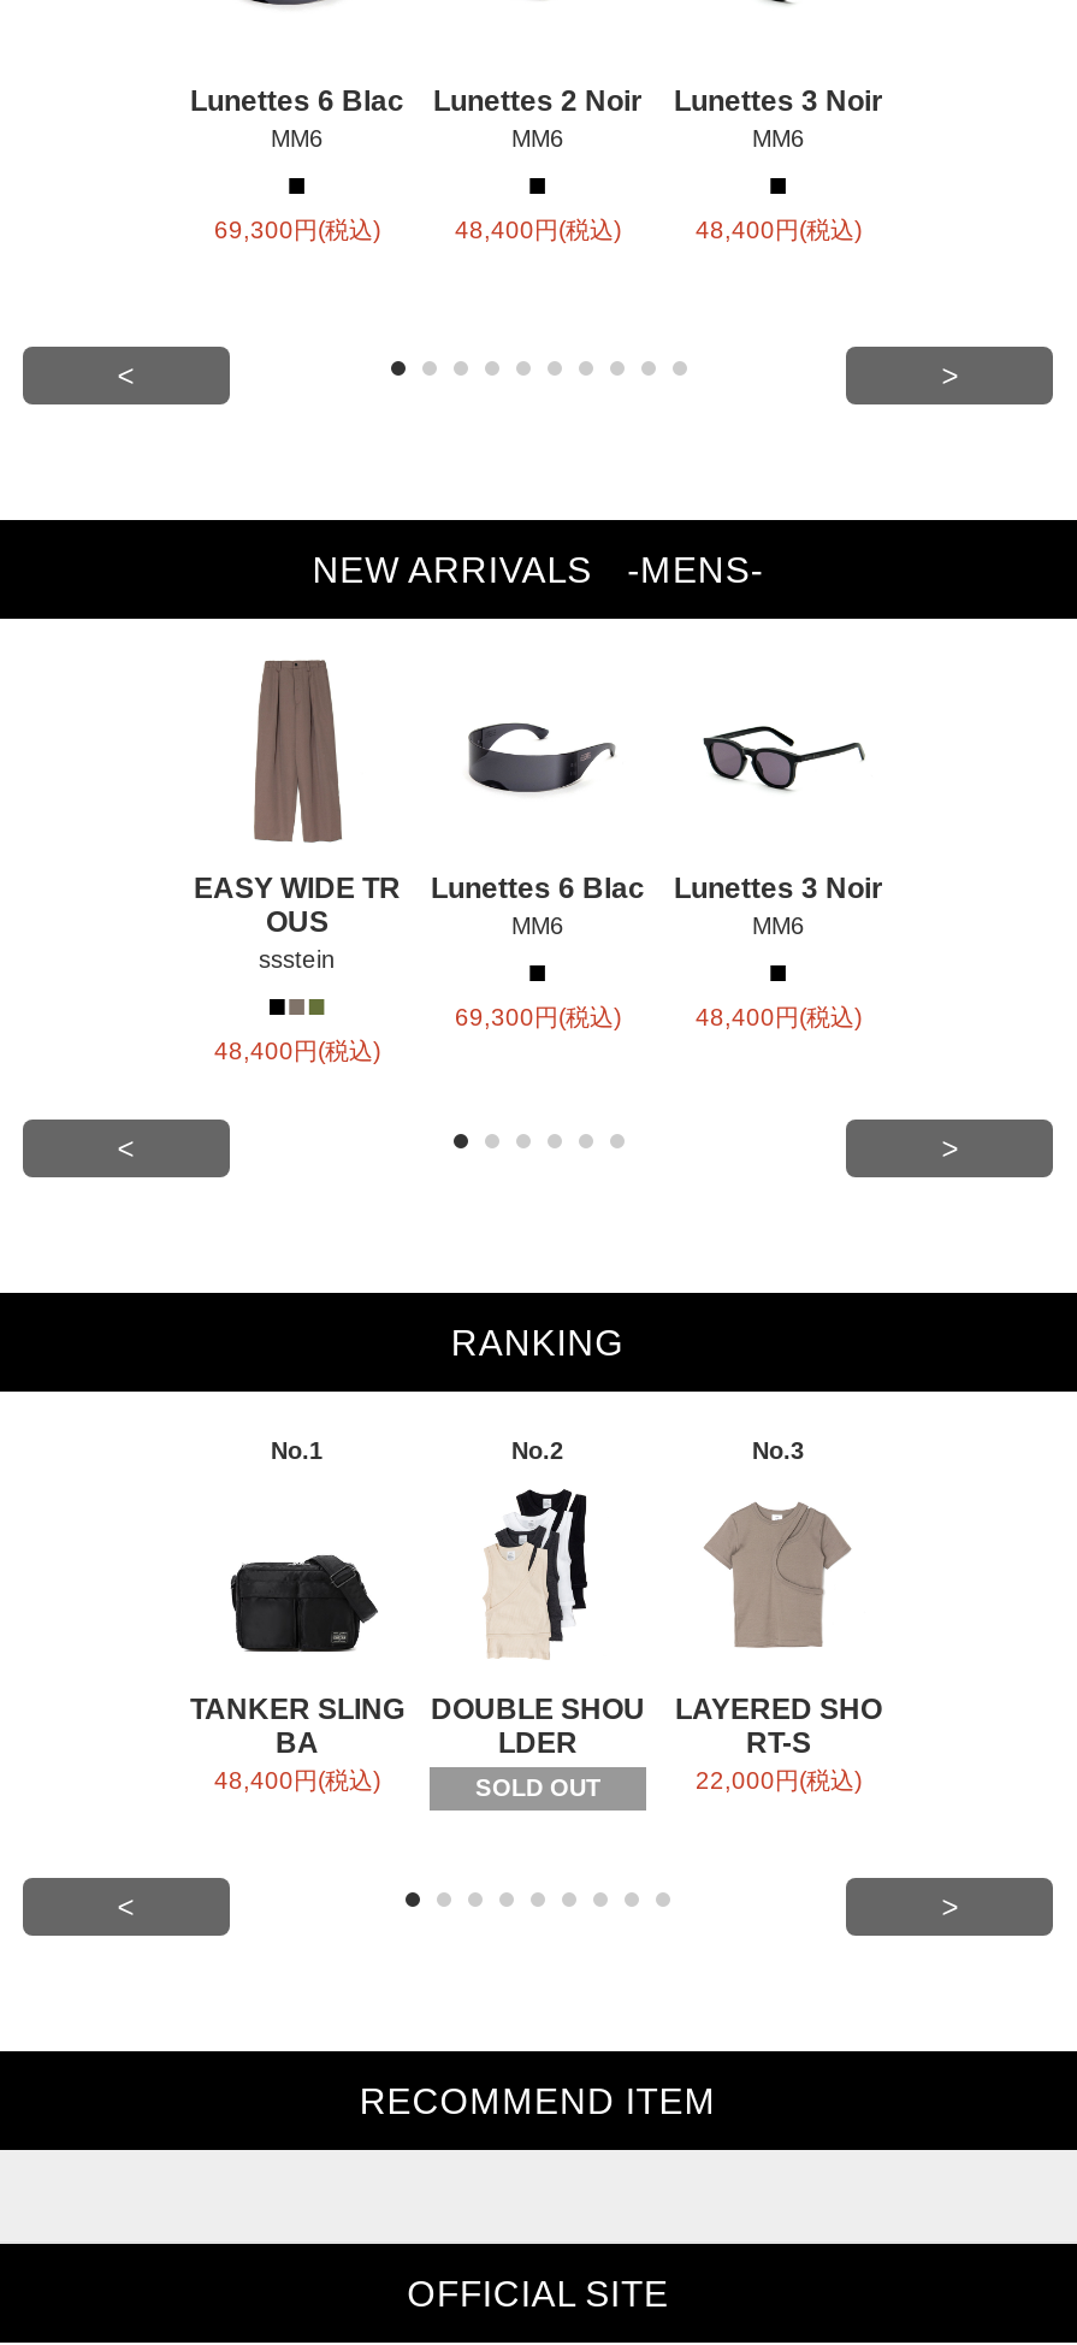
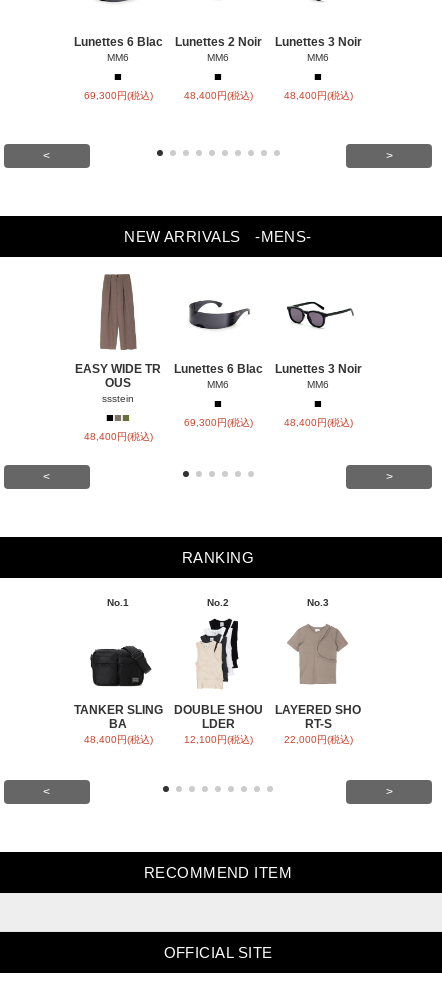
[475,1774,600,1800] SOLD OUT -> [183,734,252,745] 12,100円(税込)

